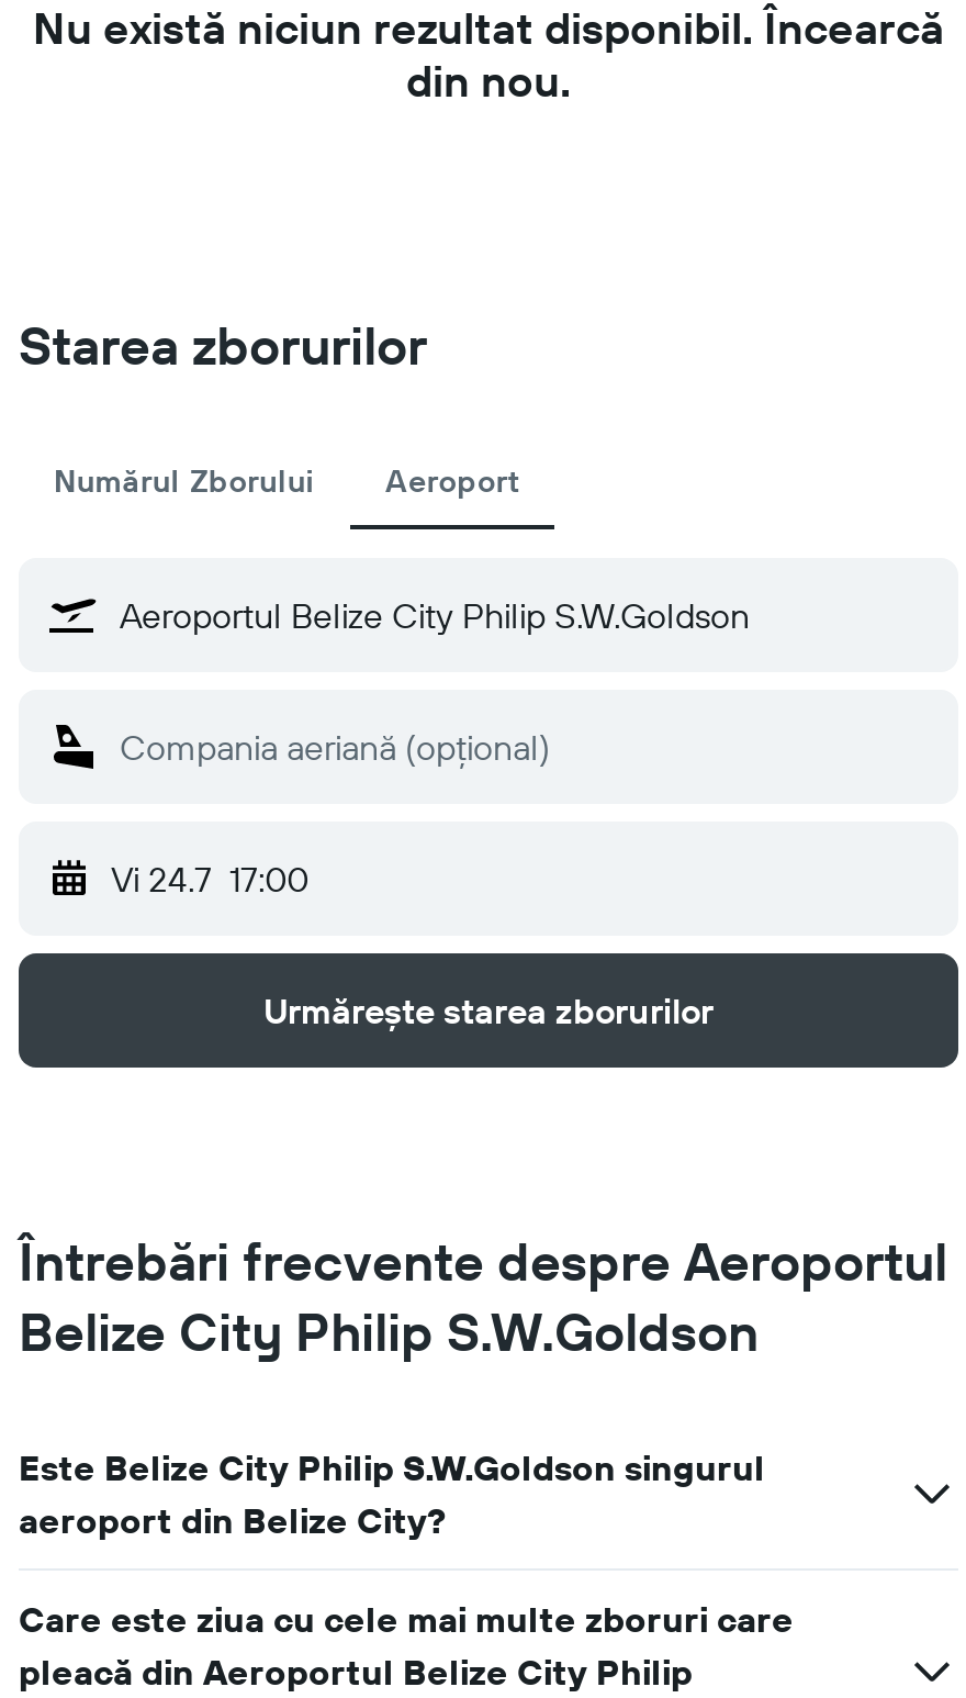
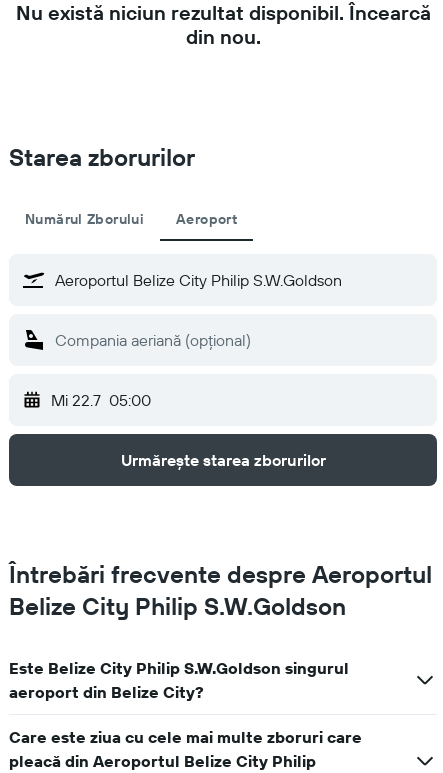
[111,857,308,901] Vi 24.7 17:00 -> [51,390,151,410] Mi 22.7 05:00

